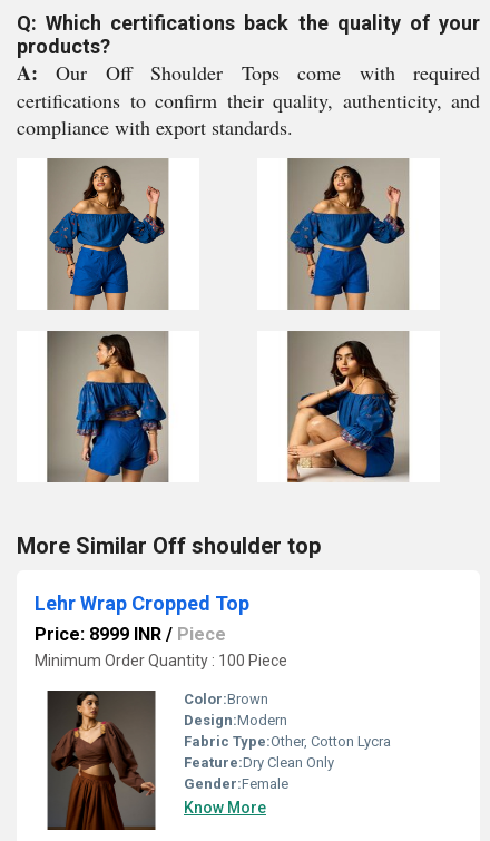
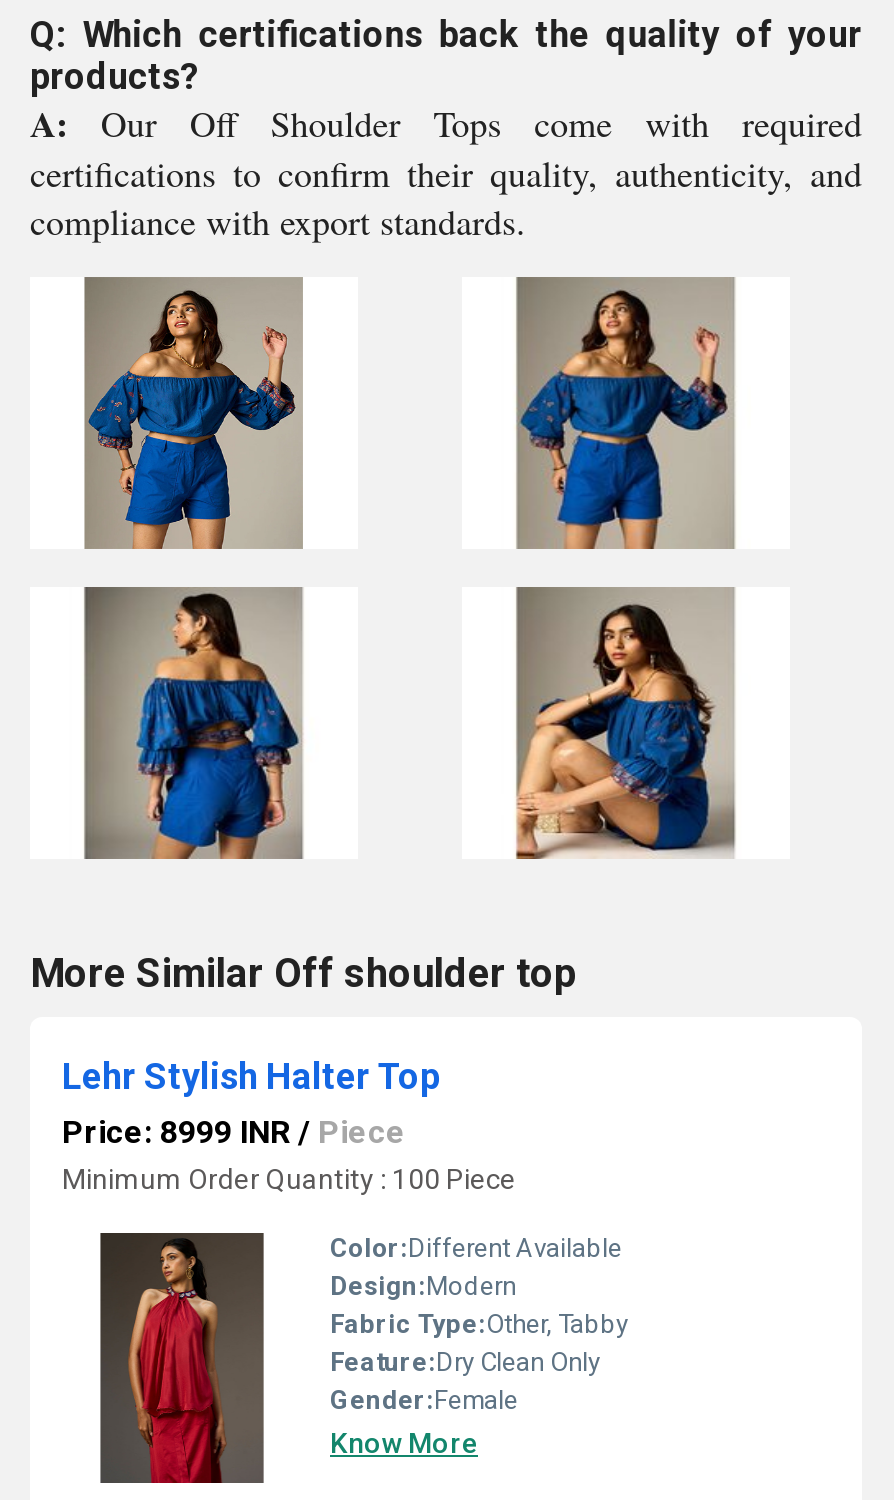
[35,591,249,615] Lehr Wrap Cropped Top -> [62,1055,440,1097] Lehr Stylish Halter Top
[46,690,268,831] [image] | Color:Brown -> [84,1233,622,1485] [image] | Color:Different Available
[184,733,391,750] Fabric Type:Other, Cotton Lycra -> [330,1309,628,1339] Fabric Type:Other, Tabby

